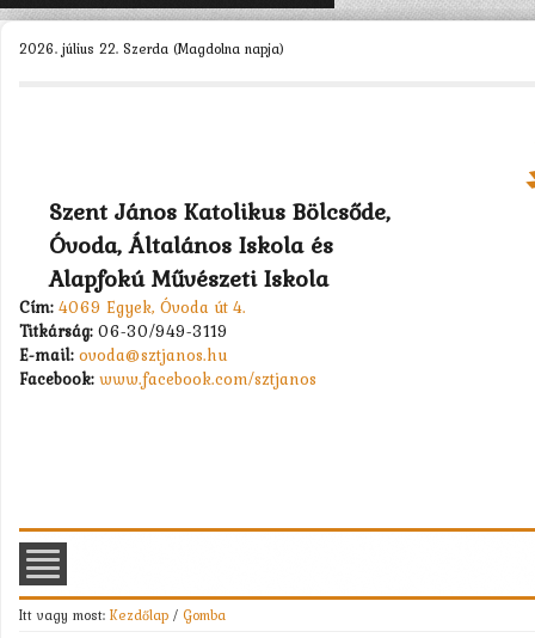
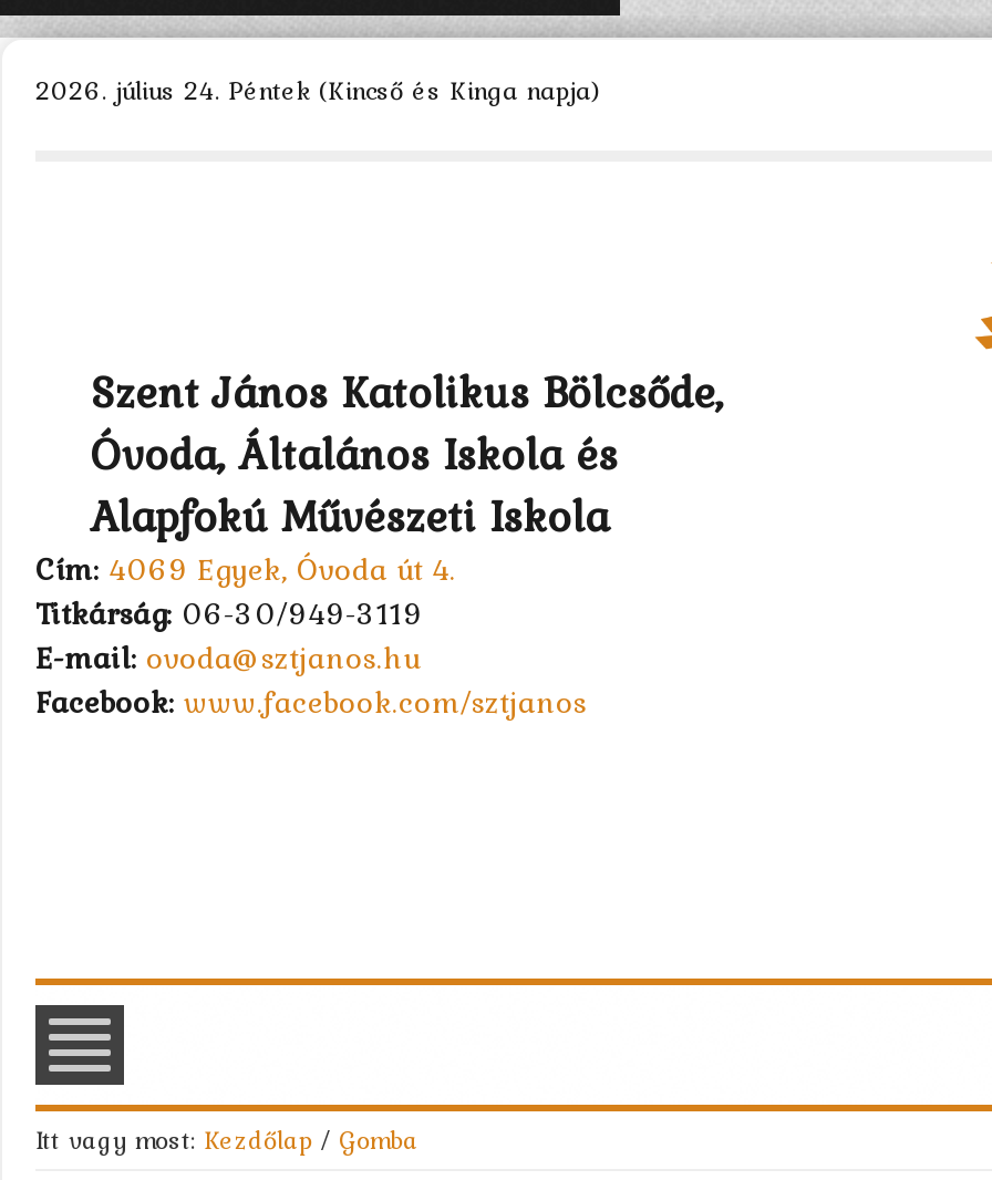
[19,38,284,60] 2026. július 22. Szerda (Magdolna napja) -> [35,71,600,111] 2026. július 24. Péntek (Kincső és Kinga napja)

